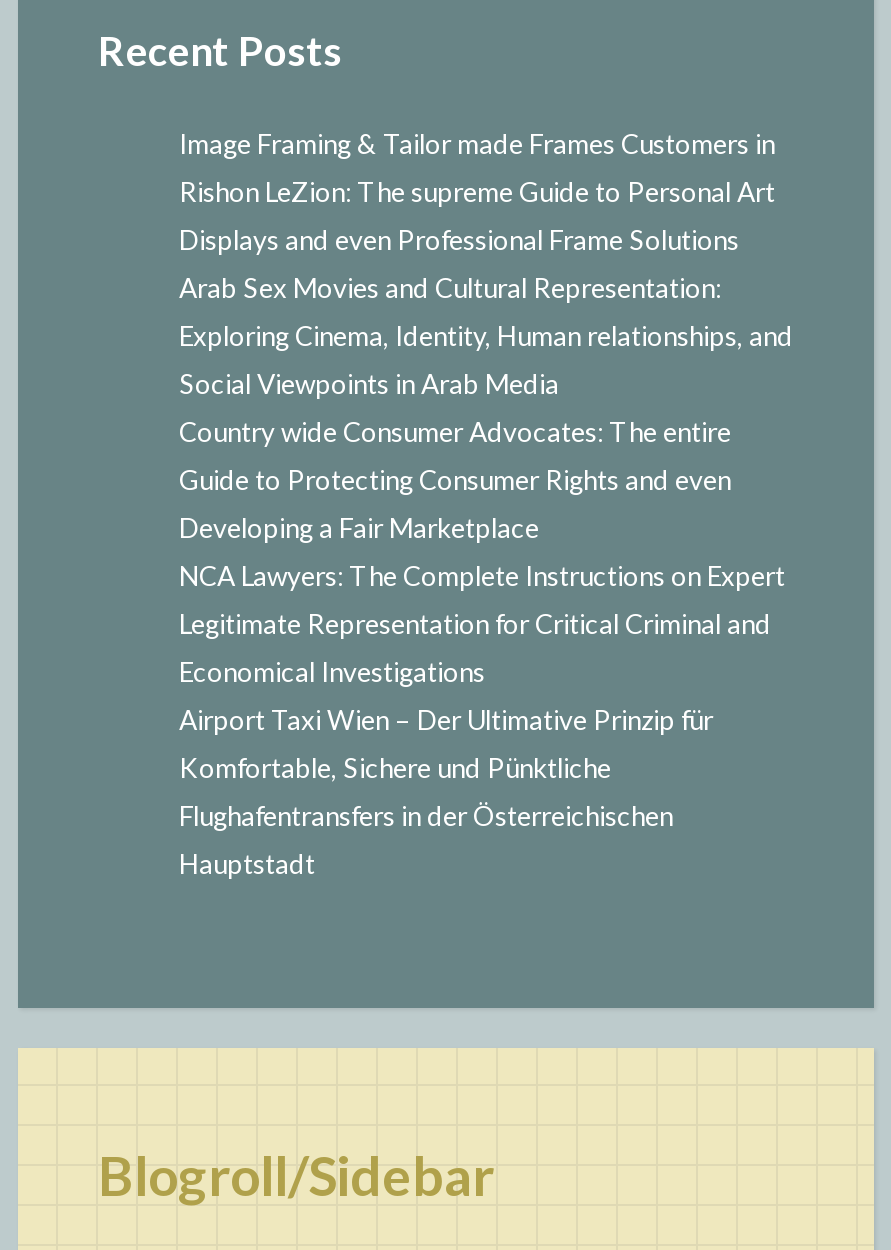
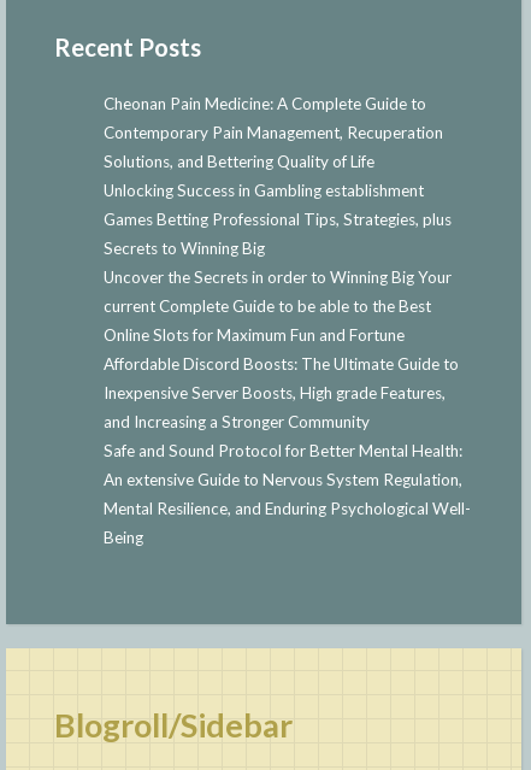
[179,127,775,159] Image Framing & Tailor made Frames Customers in -> [103,93,426,113] Cheonan Pain Medicine: A Complete Guide to
[179,175,775,207] Rishon LeZion: The supreme Guide to Personal Art -> [103,122,442,142] Contemporary Pain Management, Recuperation
[179,223,739,255] Displays and even Professional Frame Solutions -> [103,151,374,171] Solutions, and Bettering Quality of Life
[179,271,721,303] Arab Sex Movies and Cultural Representation: -> [103,180,423,199] Unlocking Success in Gambling establishment
[179,319,793,351] Exploring Cinema, Identity, Human relationships, and -> [103,209,451,228] Games Betting Professional Tips, Strategies, plus
[179,367,559,399] Social Viewpoints in Arab Media -> [103,238,264,257] Secrets to Winning Big
[179,415,731,447] Country wide Consumer Advocates: The entire -> [103,267,451,286] Uncover the Secrets in order to Winning Big Your
[179,463,731,495] Guide to Protecting Consumer Rights and even -> [103,296,430,315] current Complete Guide to be able to the Best
[179,511,539,543] Developing a Fair Marketplace -> [103,325,404,344] Online Slots for Maximum Fun and Fortune
[179,559,785,591] NCA Lawyers: The Complete Instructions on Expert -> [103,354,458,373] Affordable Discord Boosts: The Ultimate Guide to
[179,607,771,639] Legitimate Representation for Critical Criminal and -> [103,383,445,402] Inexpensive Server Boosts, High grade Features,
[179,655,485,687] Economical Investigations -> [103,412,369,431] and Increasing a Stronger Community
[179,703,713,735] Airport Taxi Wien – Der Ultimative Prinzip für -> [103,440,462,460] Safe and Sound Protocol for Better Mental Health:
[179,751,611,783] Komfortable, Sichere und Pünktliche -> [103,469,462,489] An extensive Guide to Nervous System Regulation,
[179,799,673,831] Flughafentransfers in der Österreichischen -> [103,498,470,518] Mental Resilience, and Enduring Psychological Well-
[179,847,315,879] Hauptstadt -> [103,527,143,546] Being

